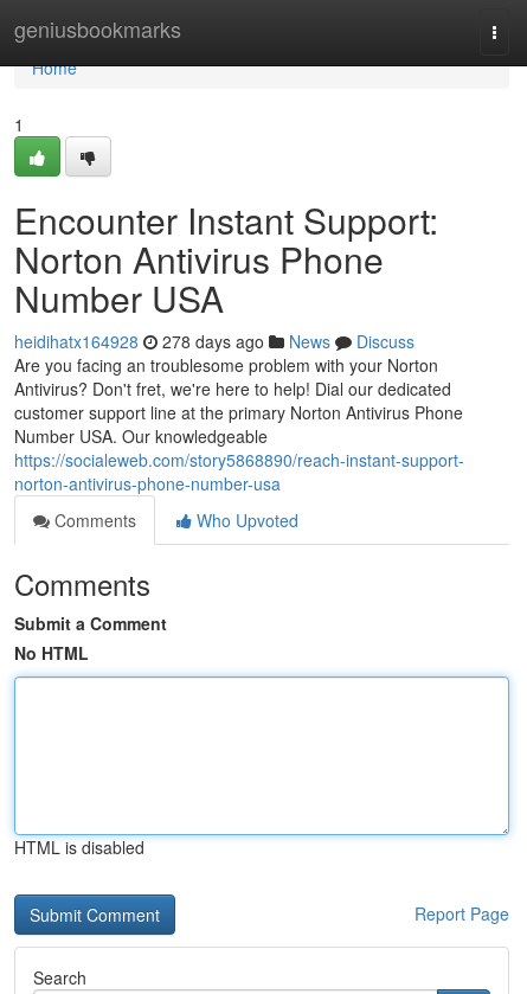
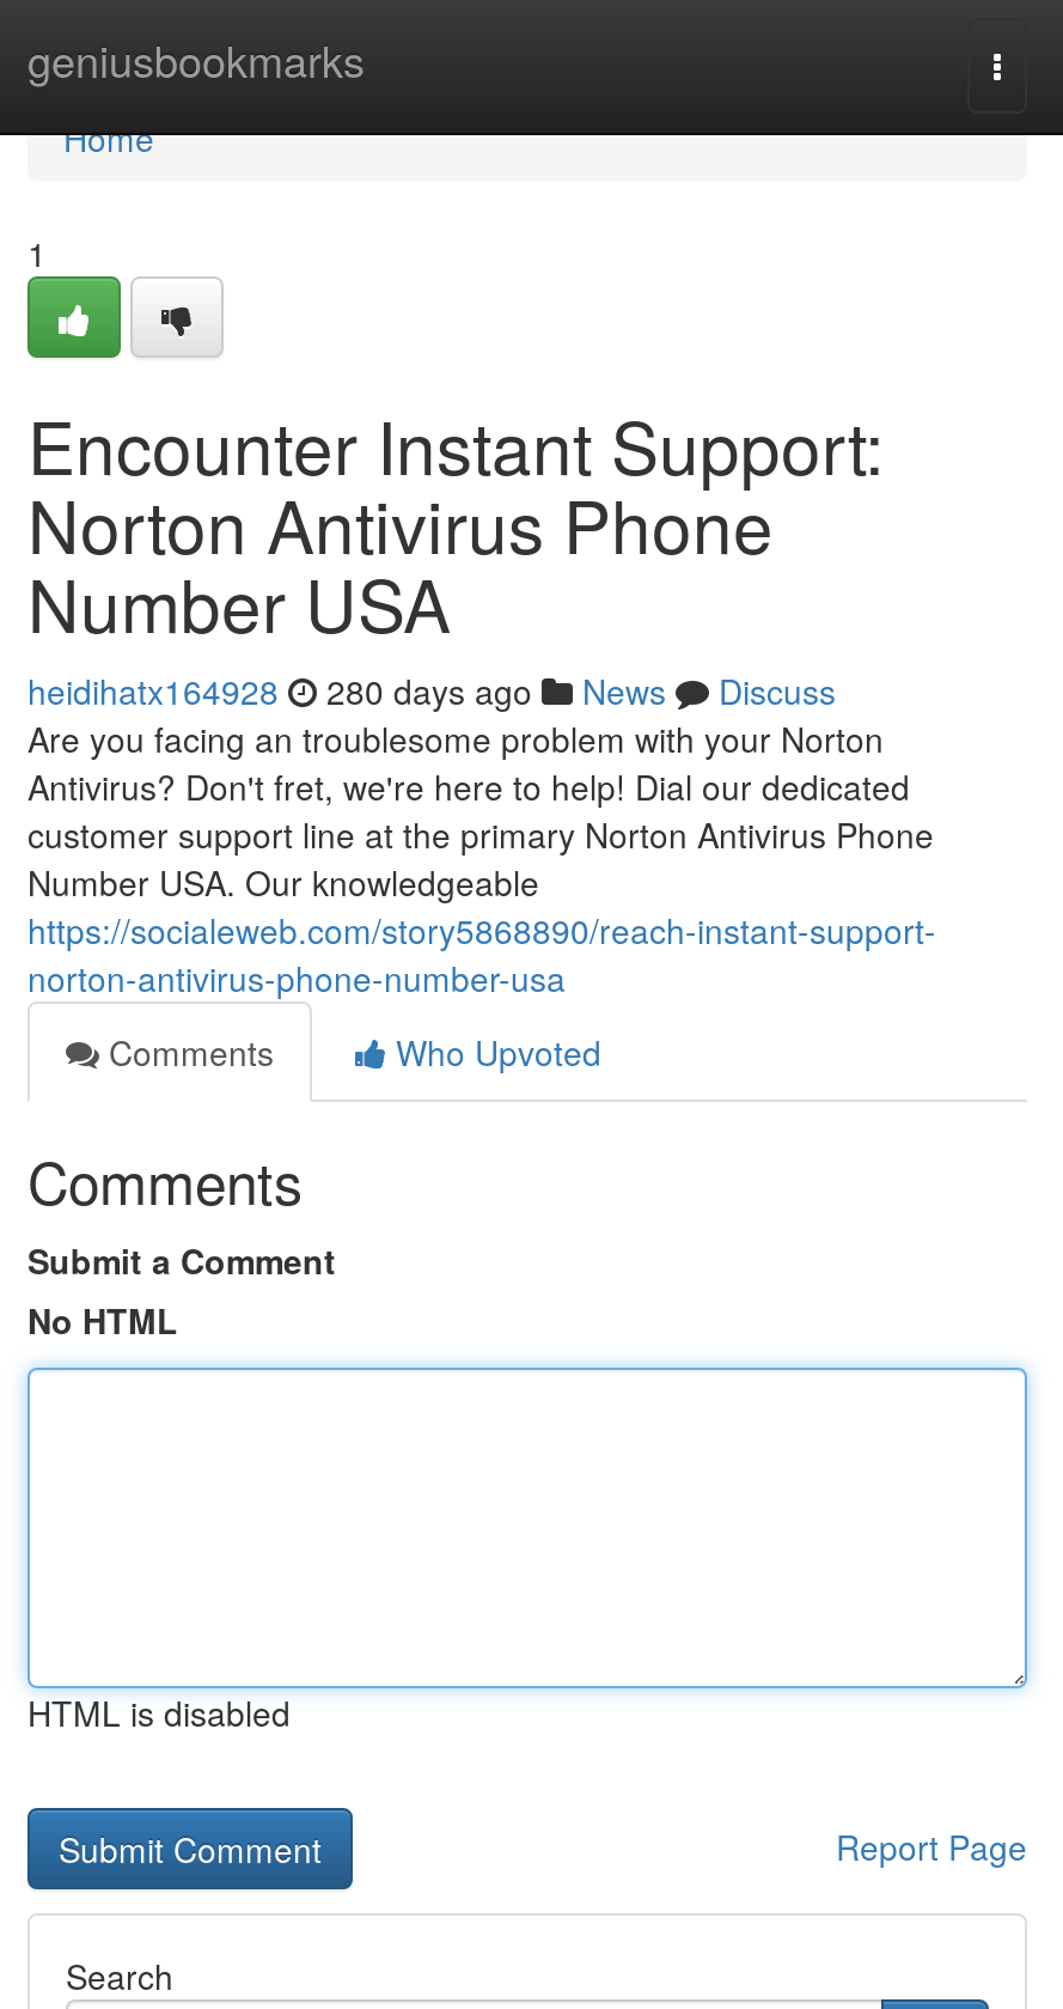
[14,329,414,353] heidihatx164928 278 days ago News Discuss -> [28,666,836,714] heidihatx164928 280 days ago News Discuss

